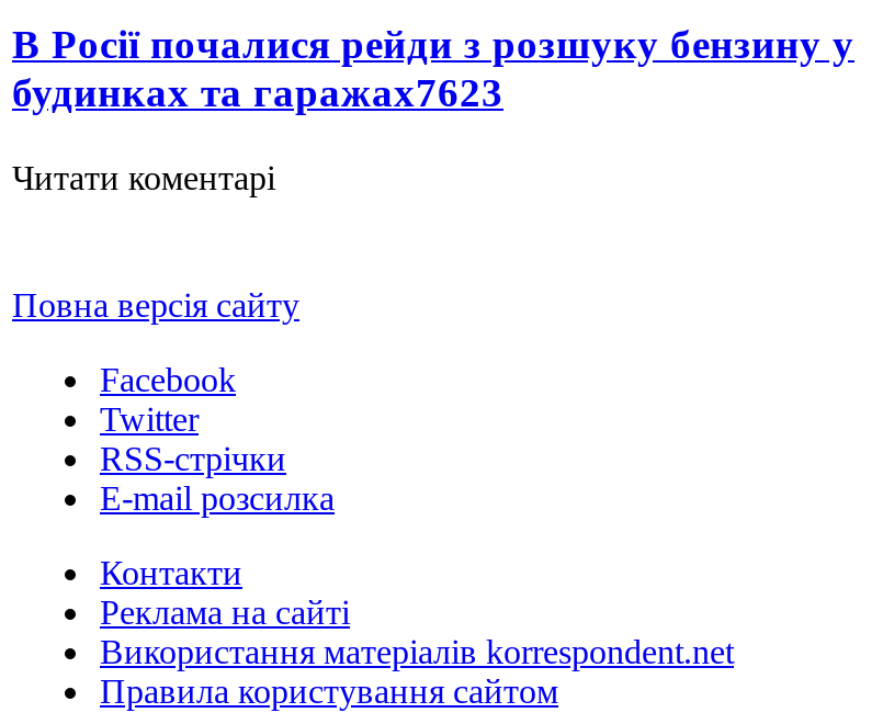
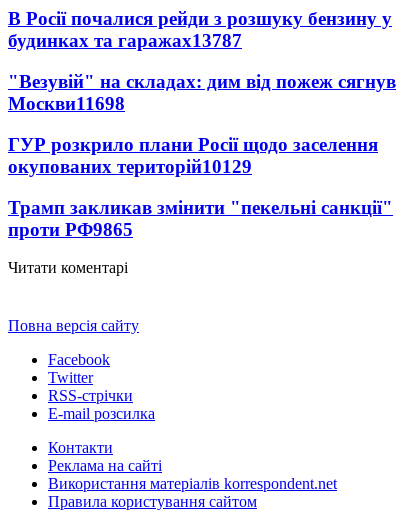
[12,70,503,116] будинках та гаражах7623 -> [8,30,396,240] будинках та гаражах13787 | "Везувій" на складах: дим від пожеж сягнув | Москви11698 | ГУР розкрило плани Росії щодо заселення | окупованих територій10129 | Трамп закликав змінити "пекельні санкції" | проти РФ9865

